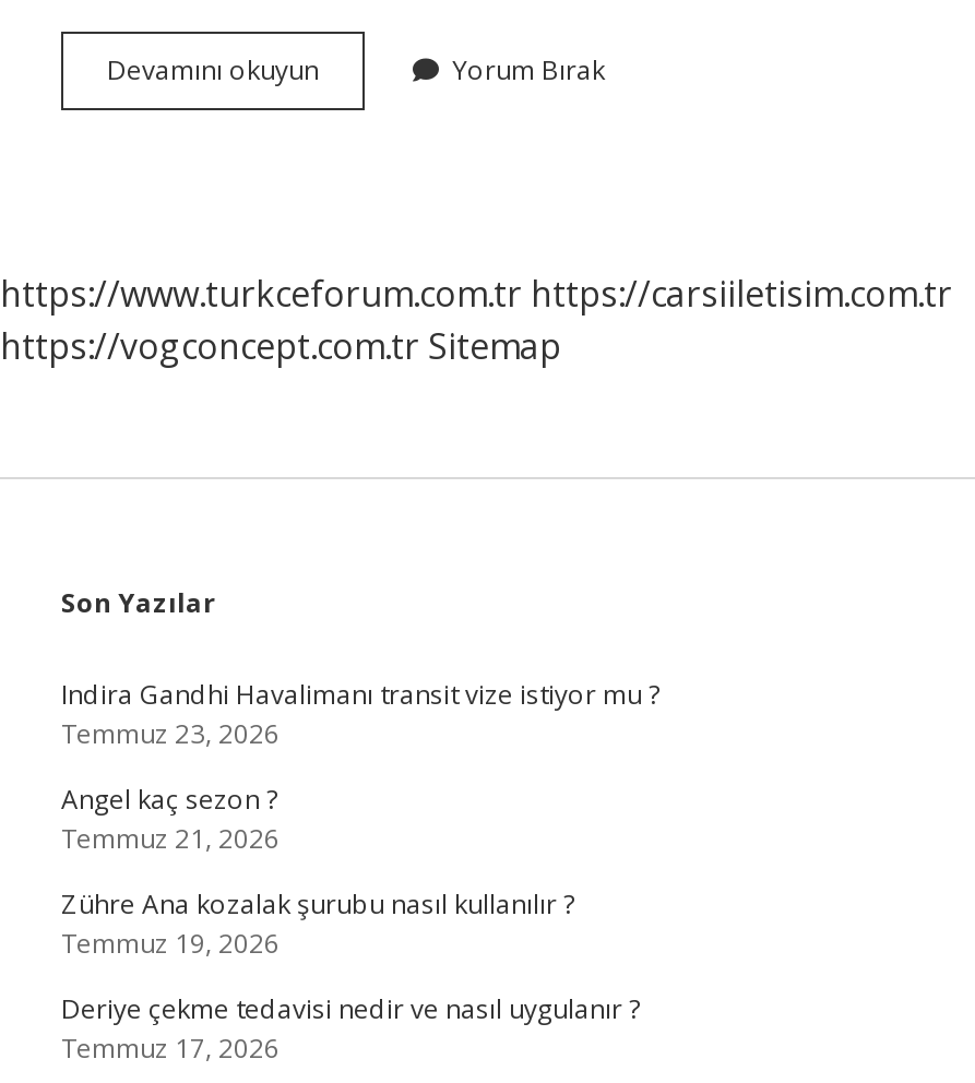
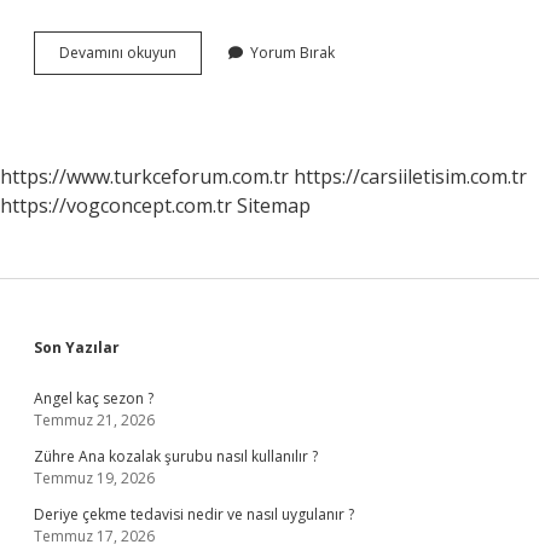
[61,676,659,752] Indira Gandhi Havalimanı transit vize istiyor mu ? | Temmuz 23, 2026 -> none

